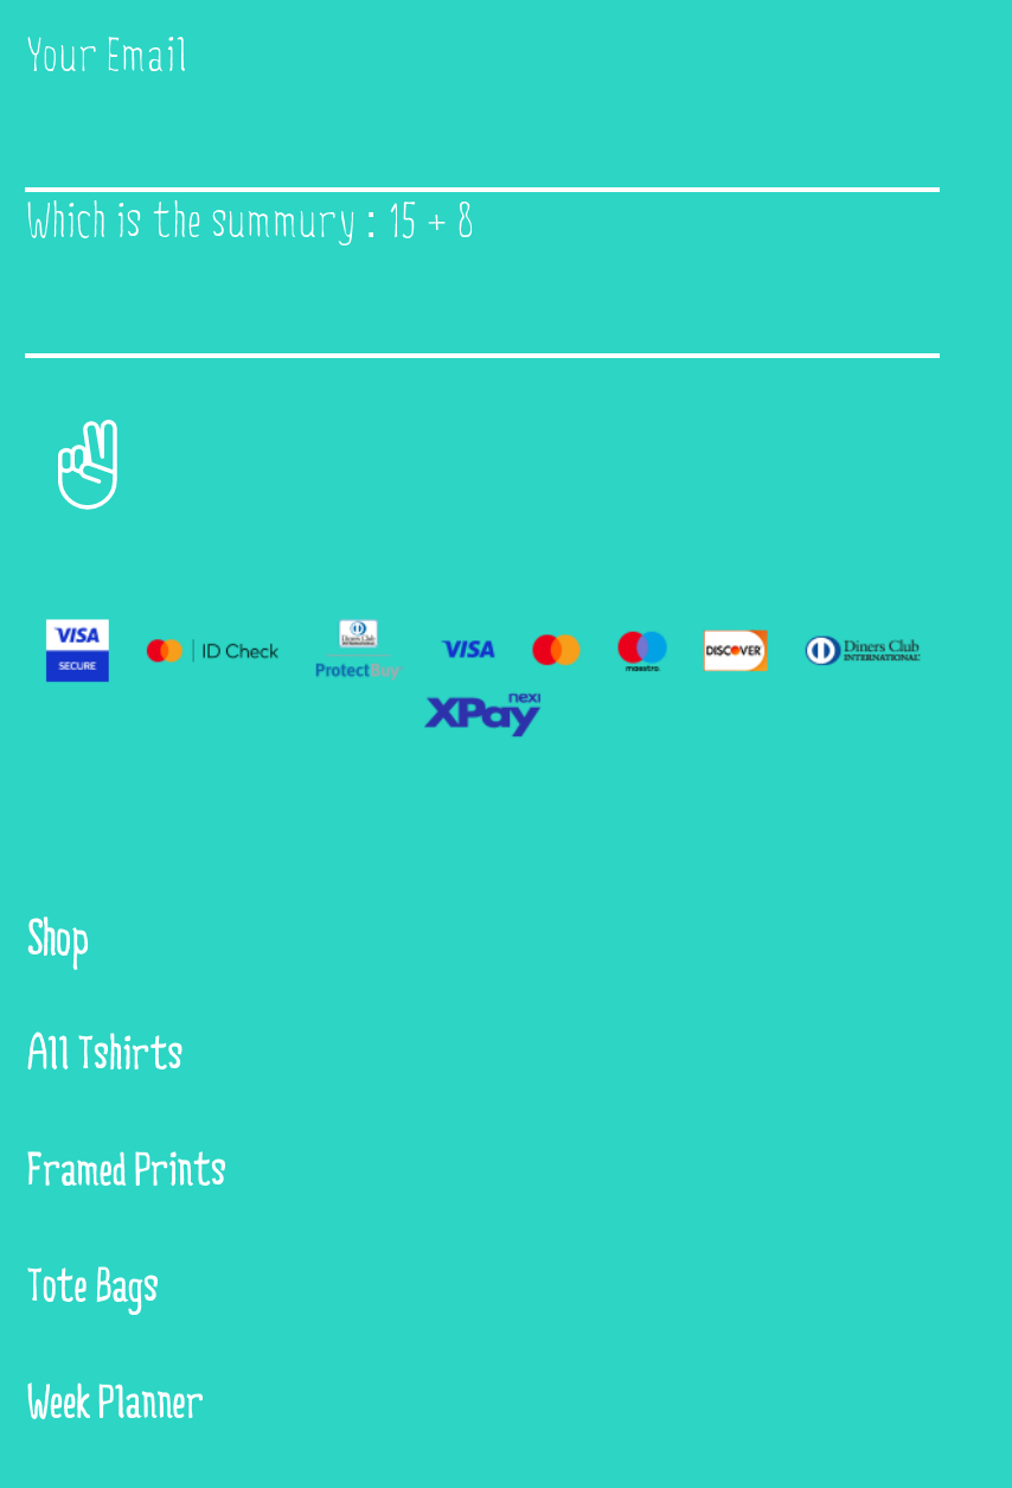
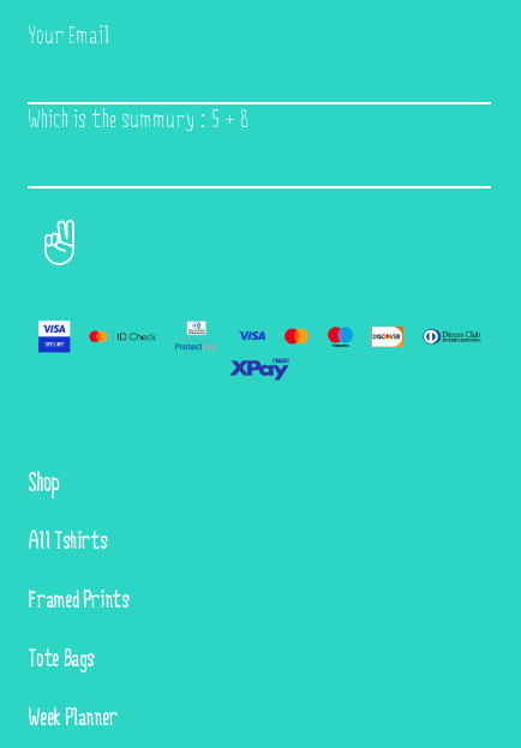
[26,200,474,248] Which is the summury : 15 + 8 -> [28,109,249,133] Which is the summury : 5 + 8

